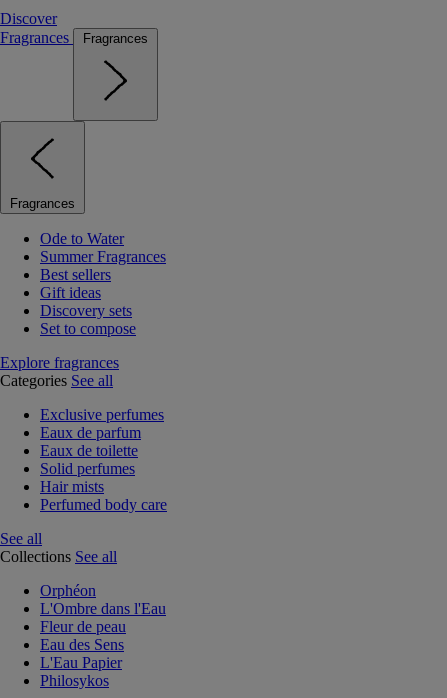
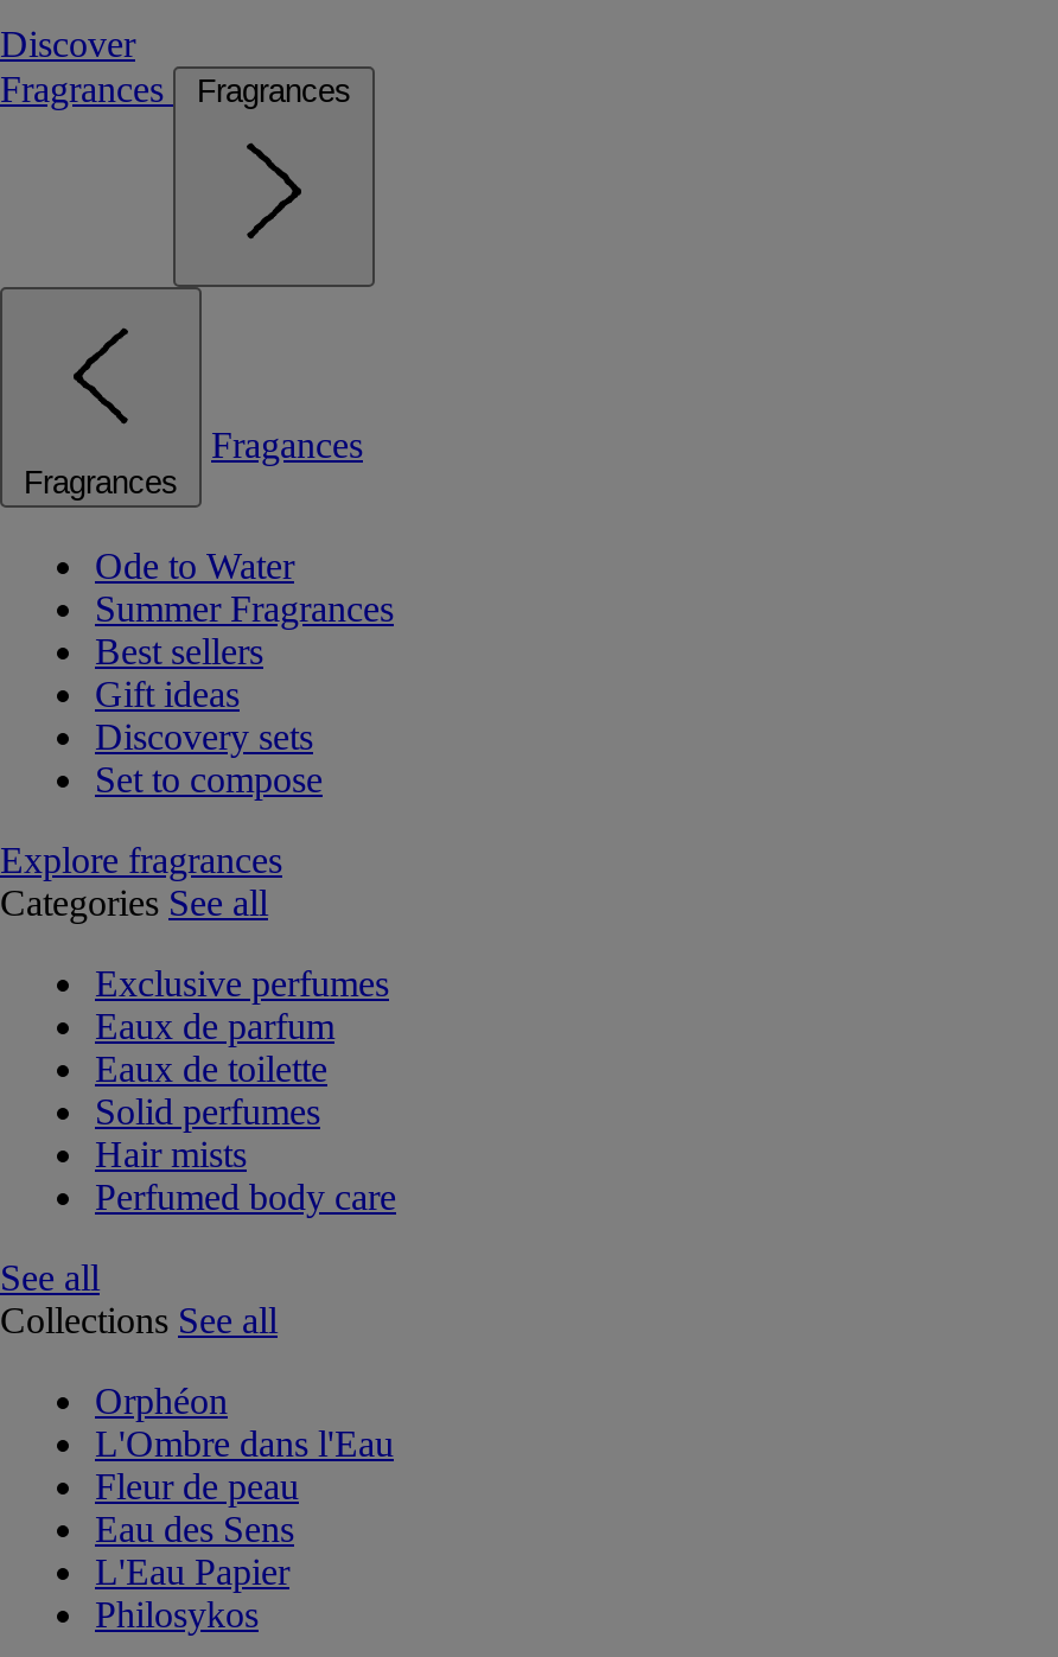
none -> [211,425,363,465] Fragances

